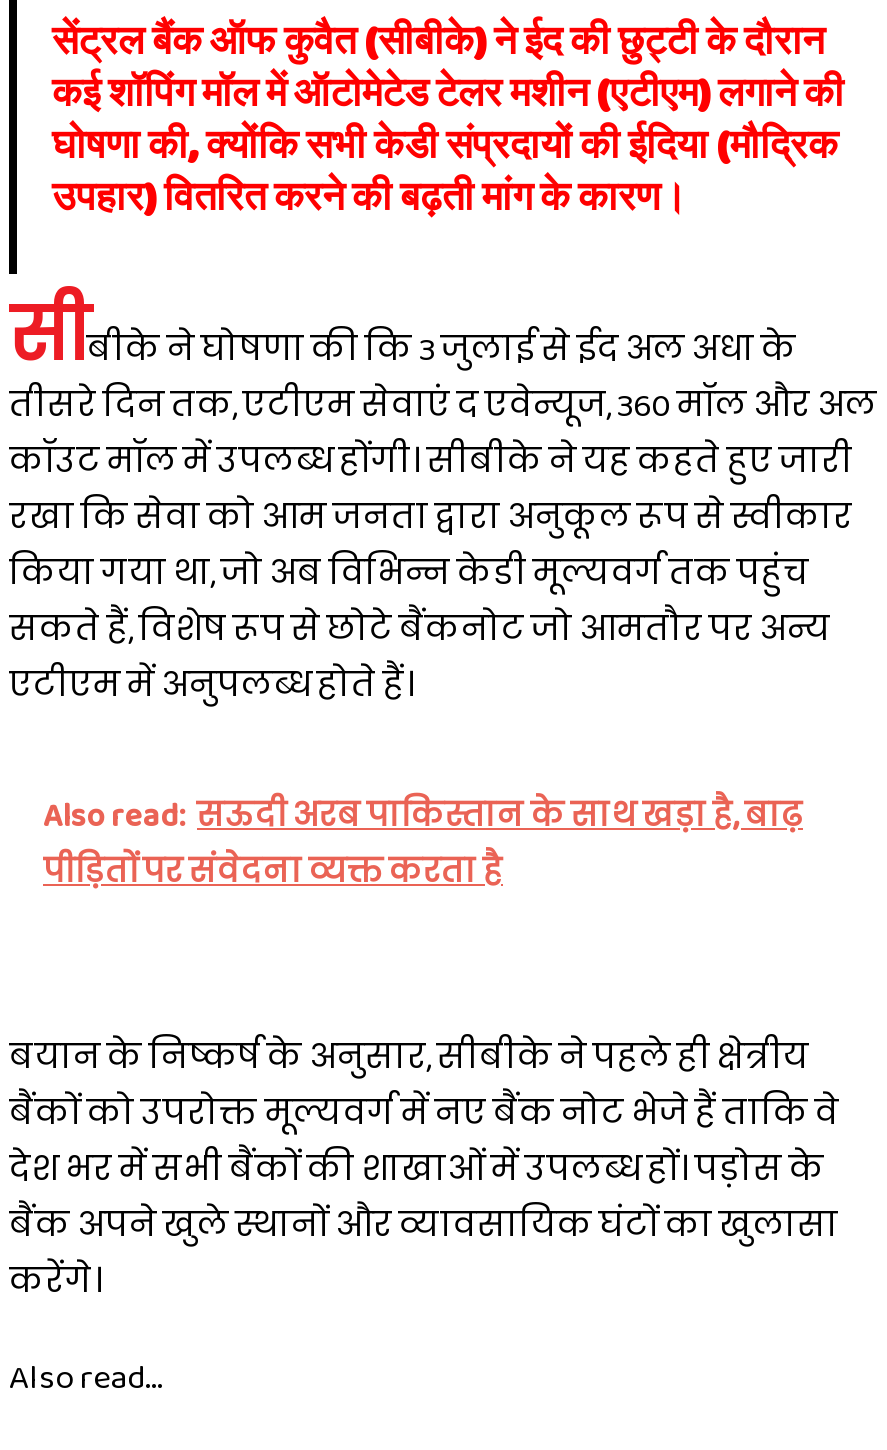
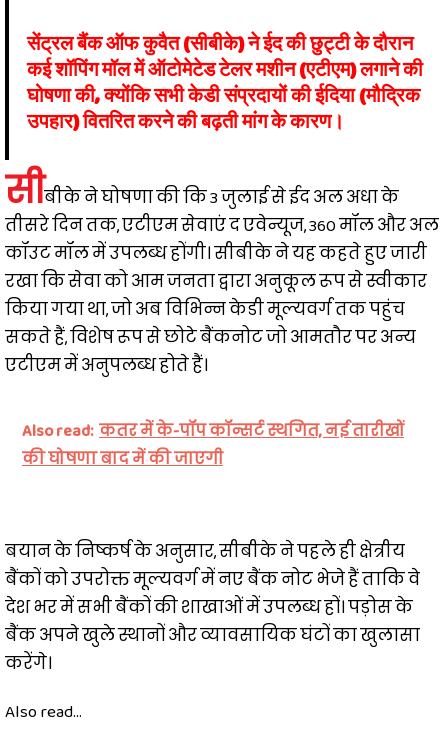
[43,791,803,893] Also read: सऊदी अरब पाकिस्तान के साथ खड़ा है, बाढ़ | पीड़ितों पर संवेदना व्यक्त करता है -> [22,418,404,469] Also read: कतर में के-पॉप कॉन्सर्ट स्थगित, नई तारीखों | की घोषणा बाद में की जाएगी

